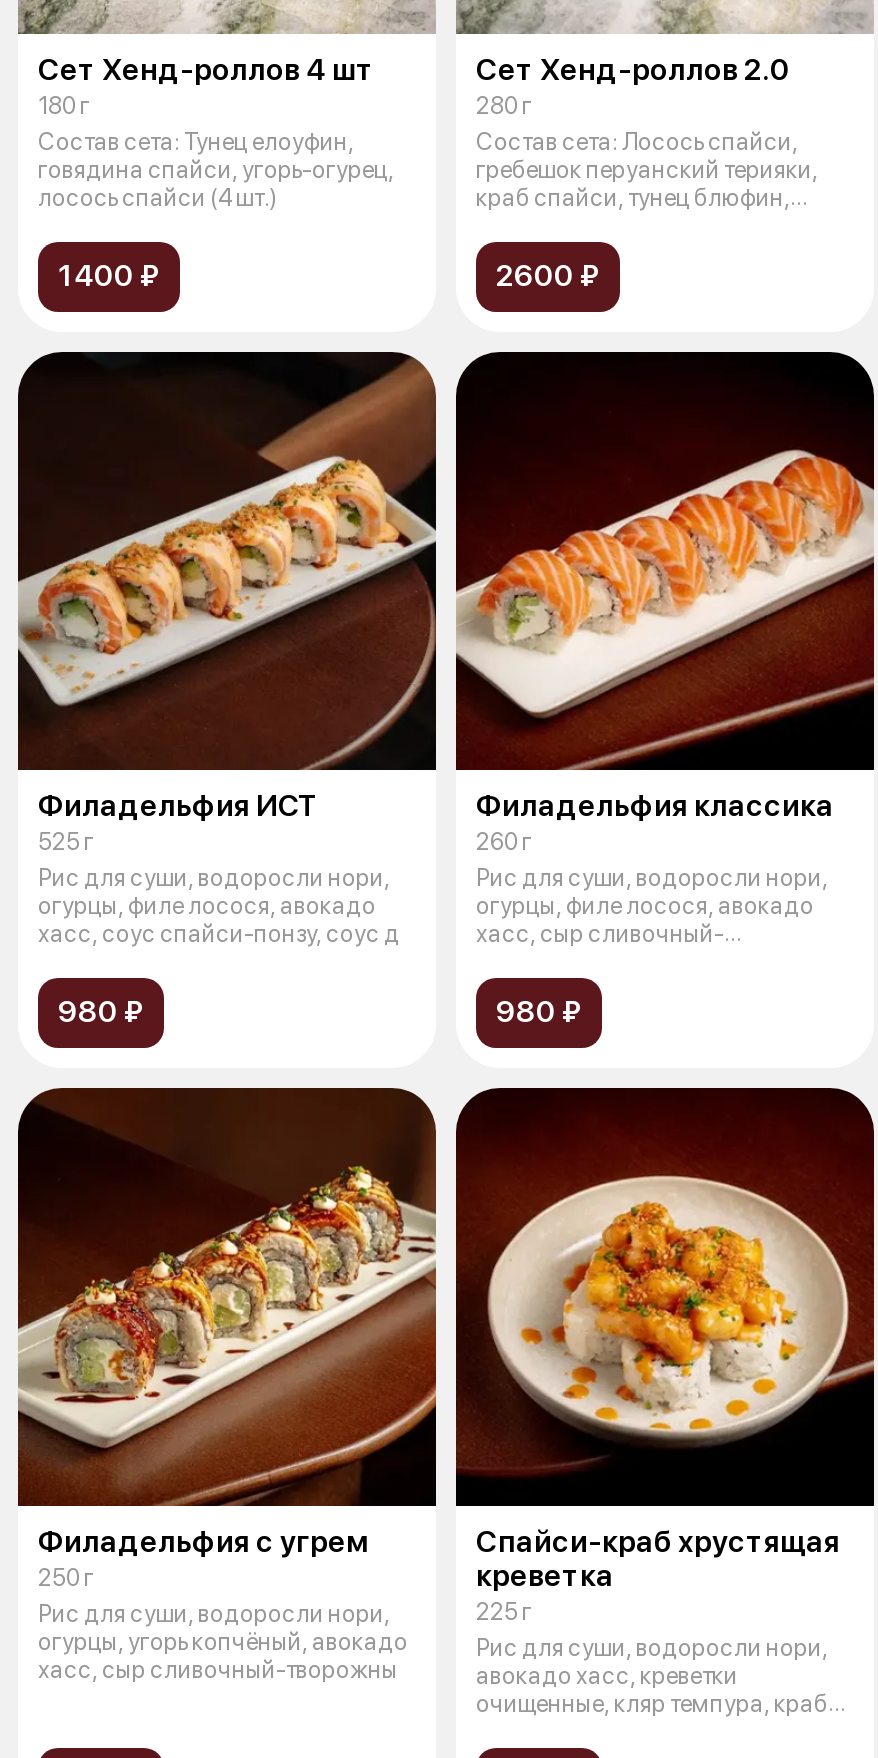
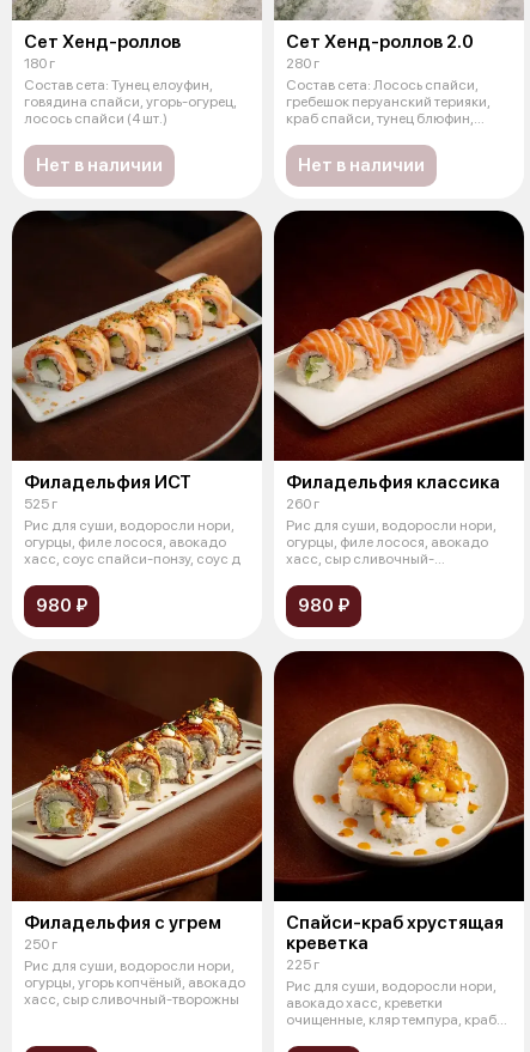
[38,51,374,87] Сет Хенд-роллов 4 шт -> [24,31,181,52] Сет Хенд-роллов
[58,257,160,293] 1400 ₽ -> [36,154,163,175] Нет в наличии
[496,257,600,293] 2600 ₽ -> [298,154,425,175] Нет в наличии

